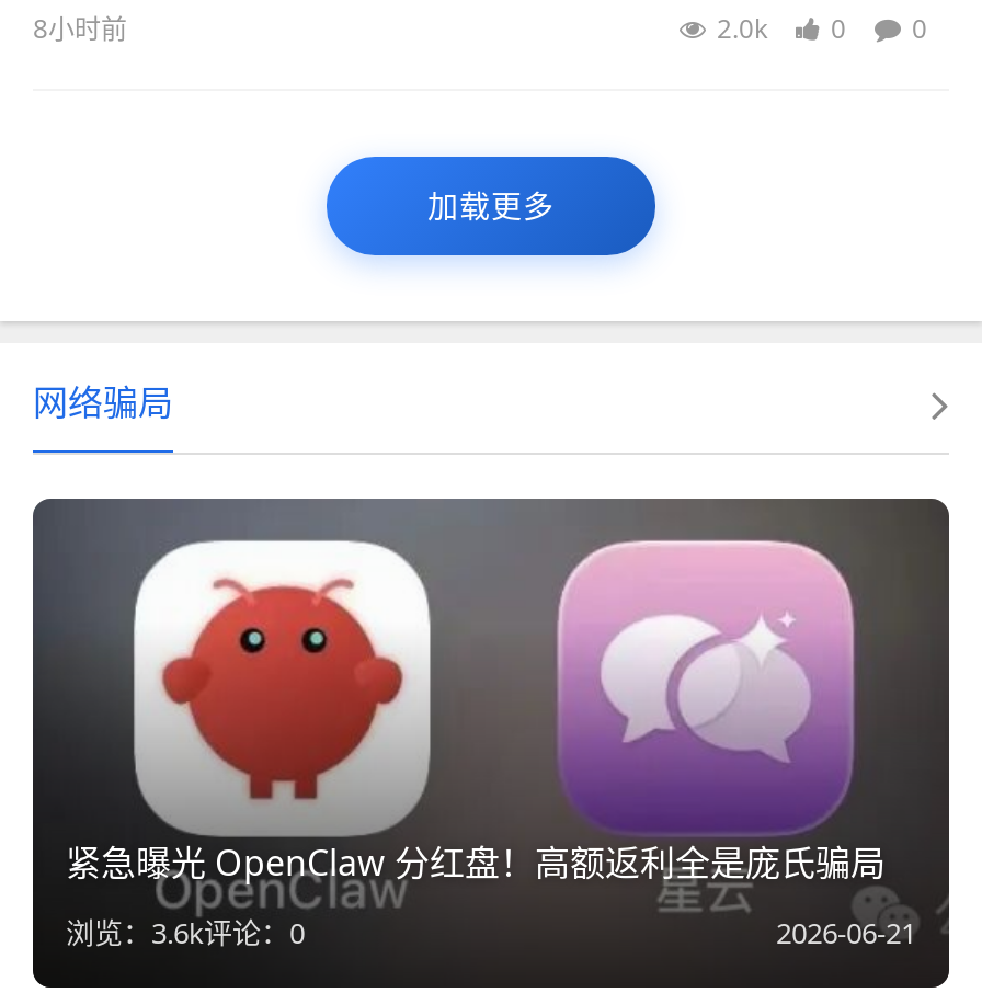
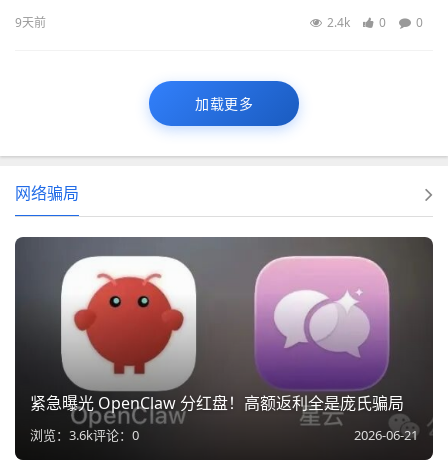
[33,11,767,48] 8小时前 | 2.0k -> [15,14,350,31] 9天前 | 2.4k

